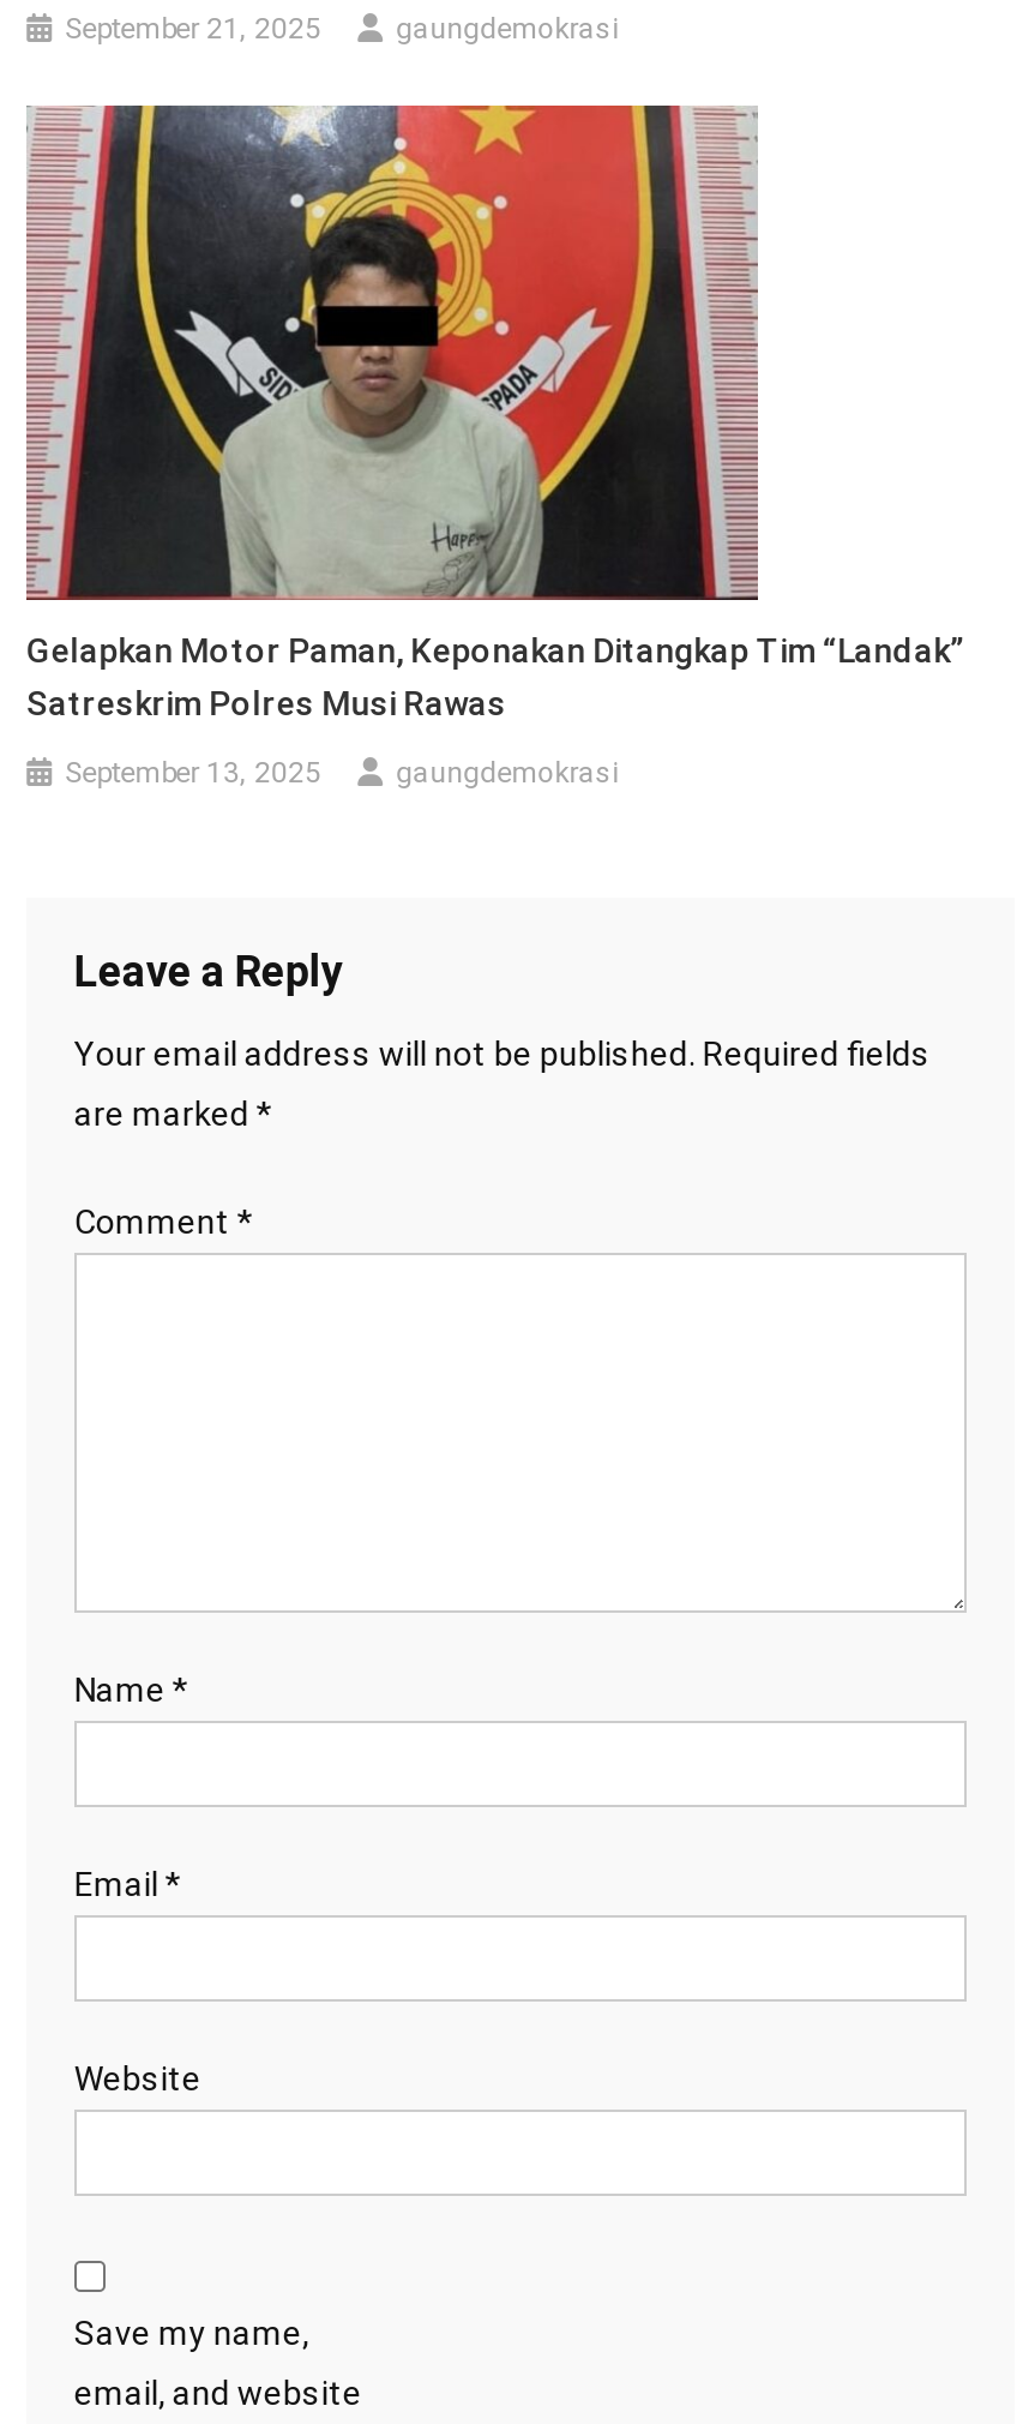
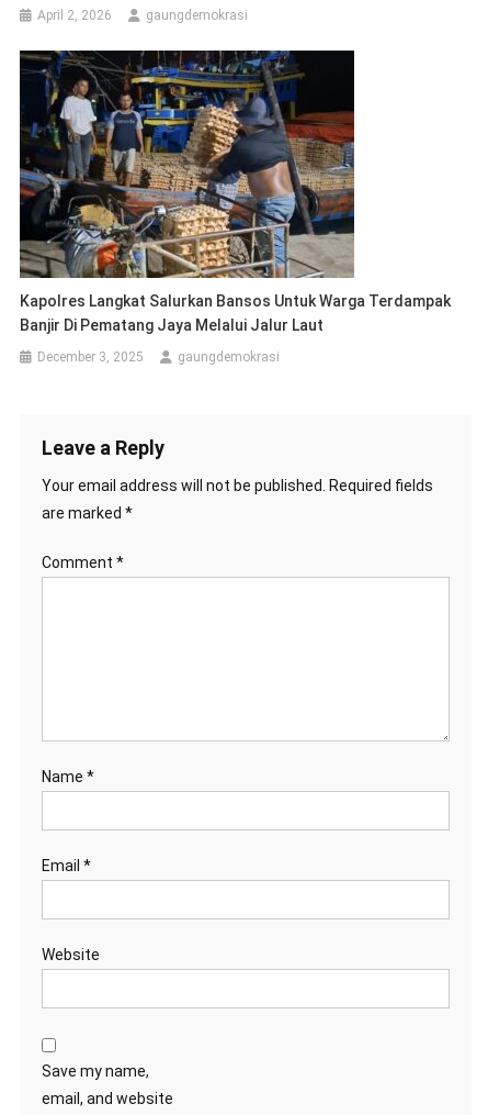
[65,13,322,47] September 21, 2025 -> [37,8,112,24] April 2, 2026
[26,103,964,723] [image] | Gelapkan Motor Paman, Keponakan Ditangkap Tim “Landak” | Satreskrim Polres Musi Rawas -> [19,49,451,334] [image] | Kapolres Langkat Salurkan Bansos Untuk Warga Terdampak | Banjir Di Pematang Jaya Melalui Jalur Laut
[65,757,322,790] September 13, 2025 -> [37,350,144,365] December 3, 2025

